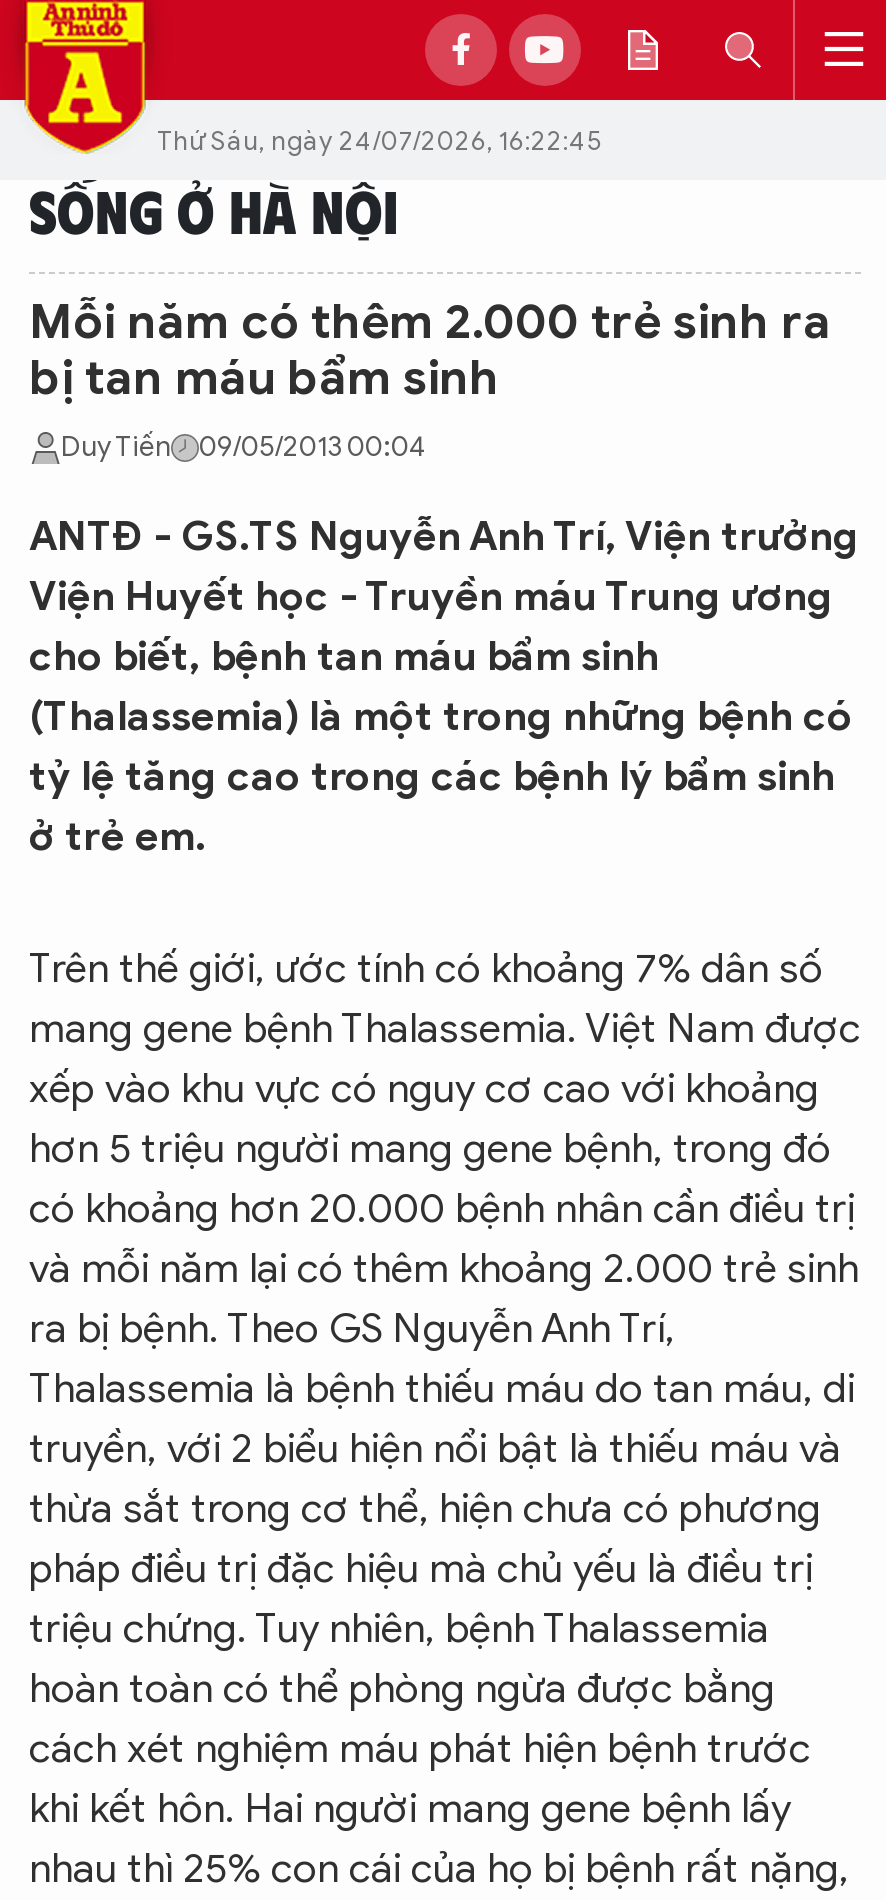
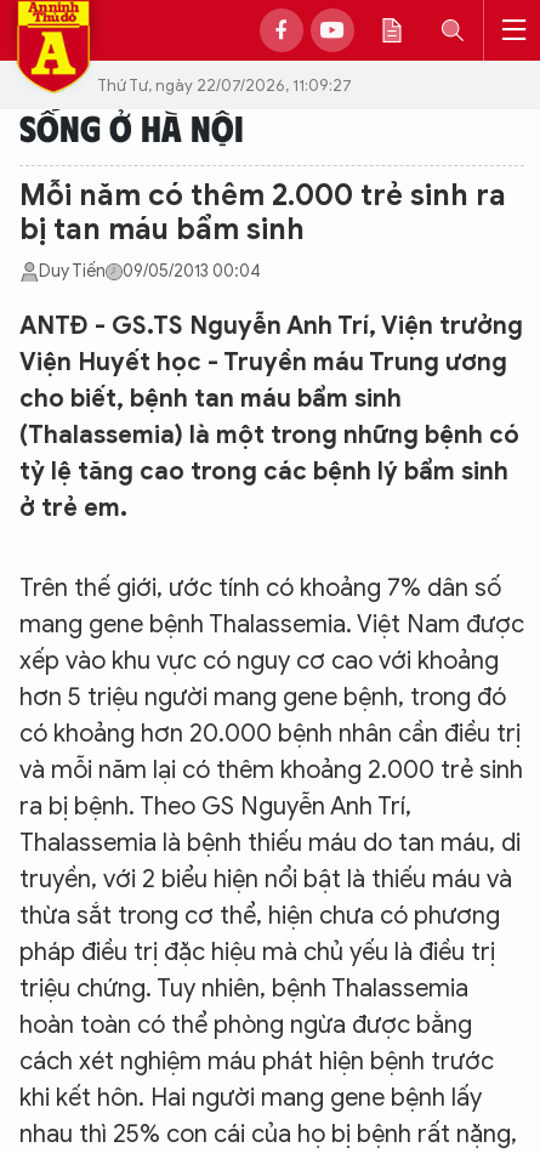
[157,123,603,157] Thứ Sáu, ngày 24/07/2026, 16:22:45 -> [97,75,352,95] Thứ Tư, ngày 22/07/2026, 11:09:27

